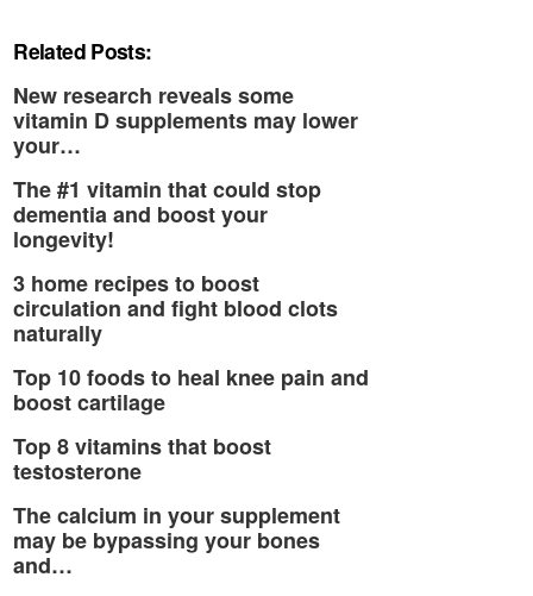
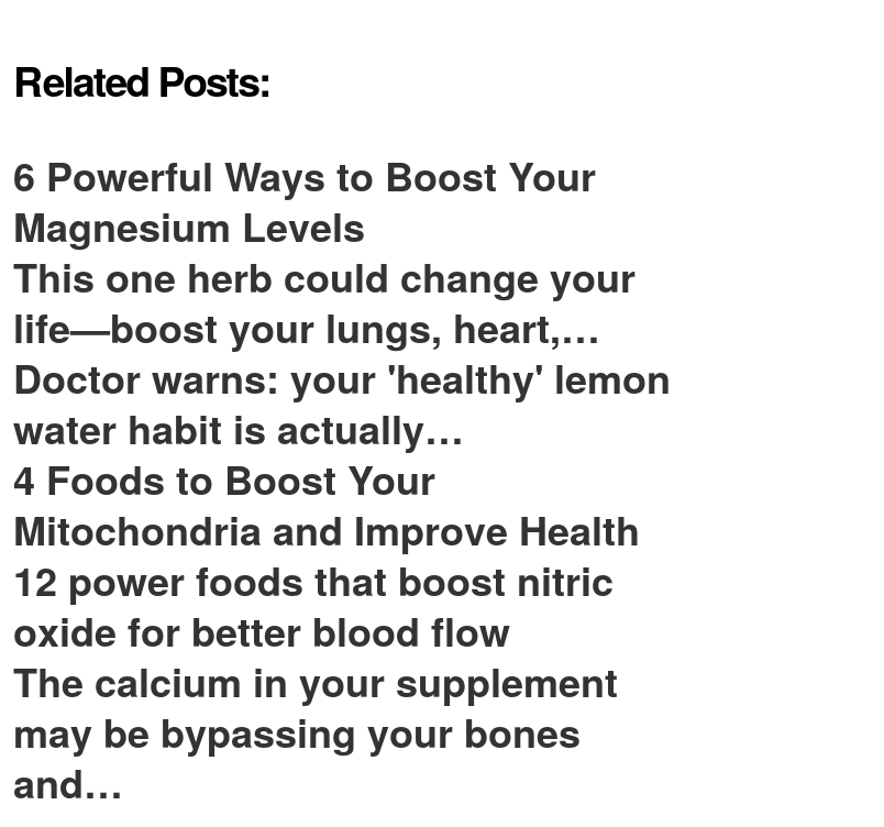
[13,80,369,487] New research reveals some | vitamin D supplements may lower | your… | The #1 vitamin that could stop | dementia and boost your | longevity! | 3 home recipes to boost | circulation and fight blood clots | naturally | Top 10 foods to heal knee pain and | boost cartilage | Top 8 vitamins that boost | testosterone -> [13,147,671,659] 6 Powerful Ways to Boost Your | Magnesium Levels | This one herb could change your | life—boost your lungs, heart,… | Doctor warns: your 'healthy' lemon | water habit is actually… | 4 Foods to Boost Your | Mitochondria and Improve Health | 12 power foods that boost nitric | oxide for better blood flow

